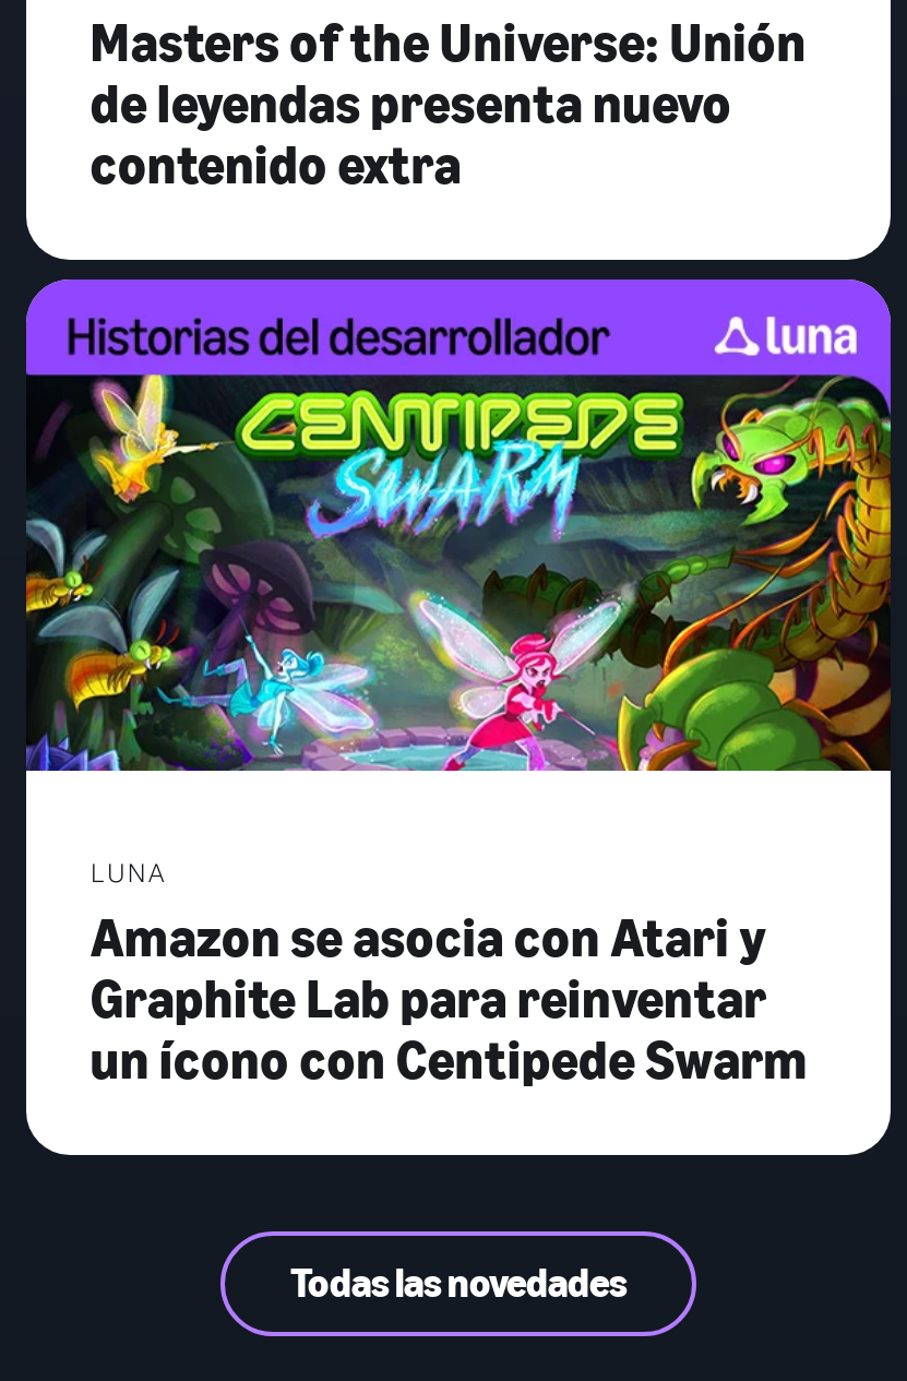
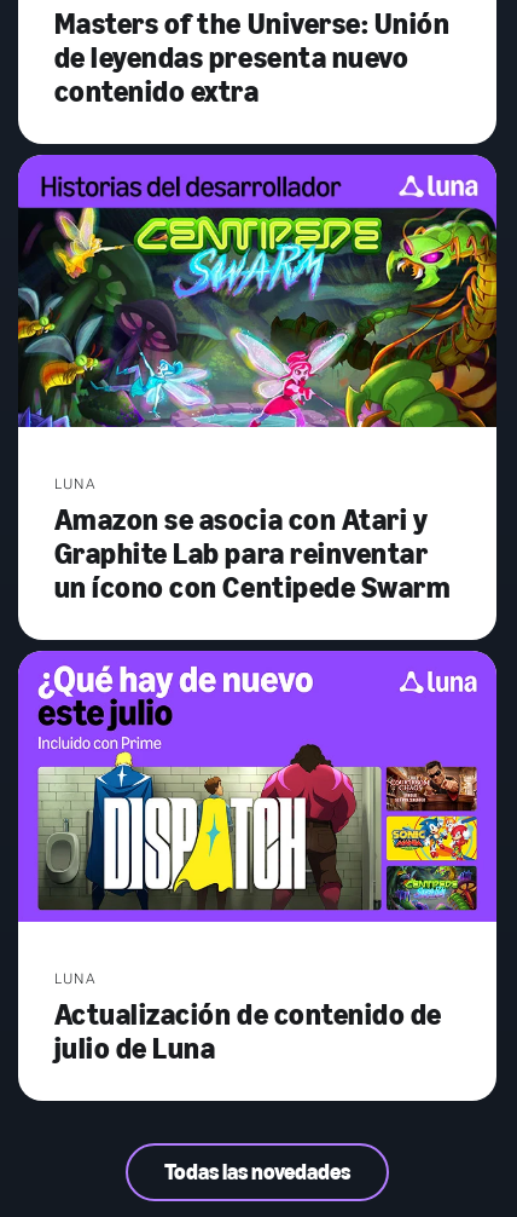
none -> [17,650,498,1065] [image] | LUNA | Actualización de contenido de | julio de Luna

